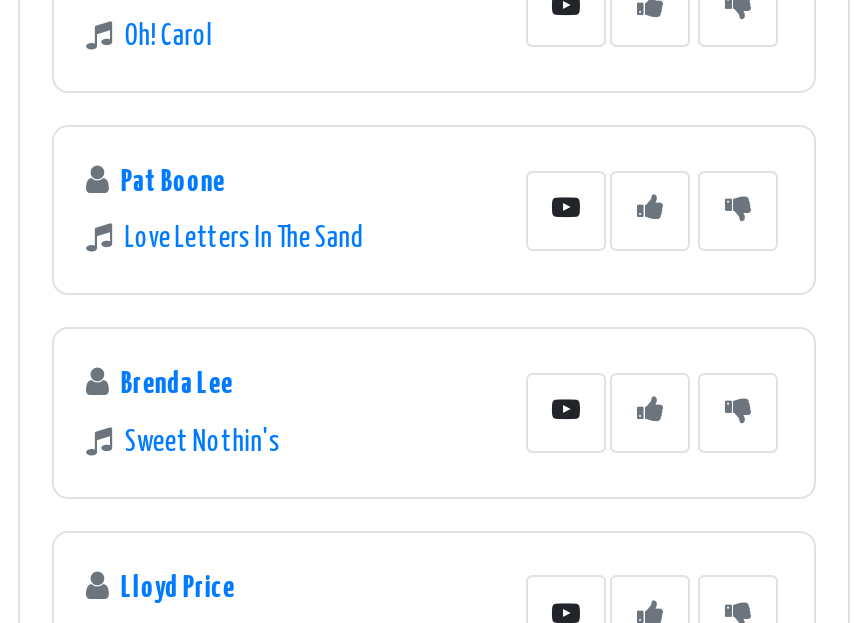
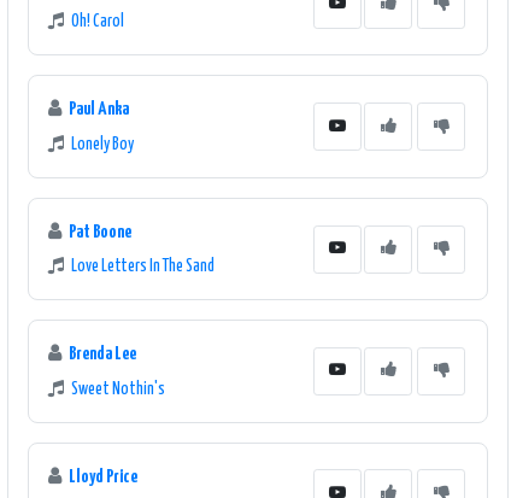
none -> [69,101,134,153] Paul Anka | Lonely Boy

